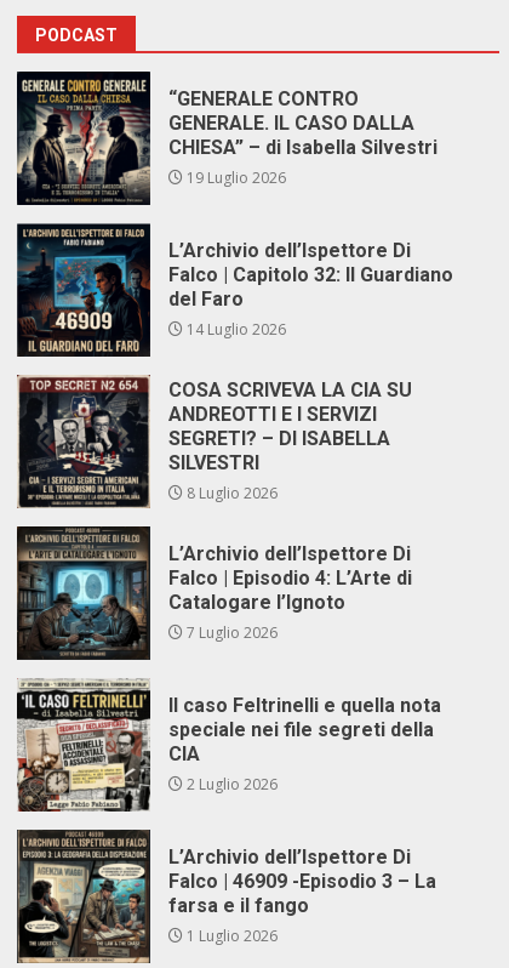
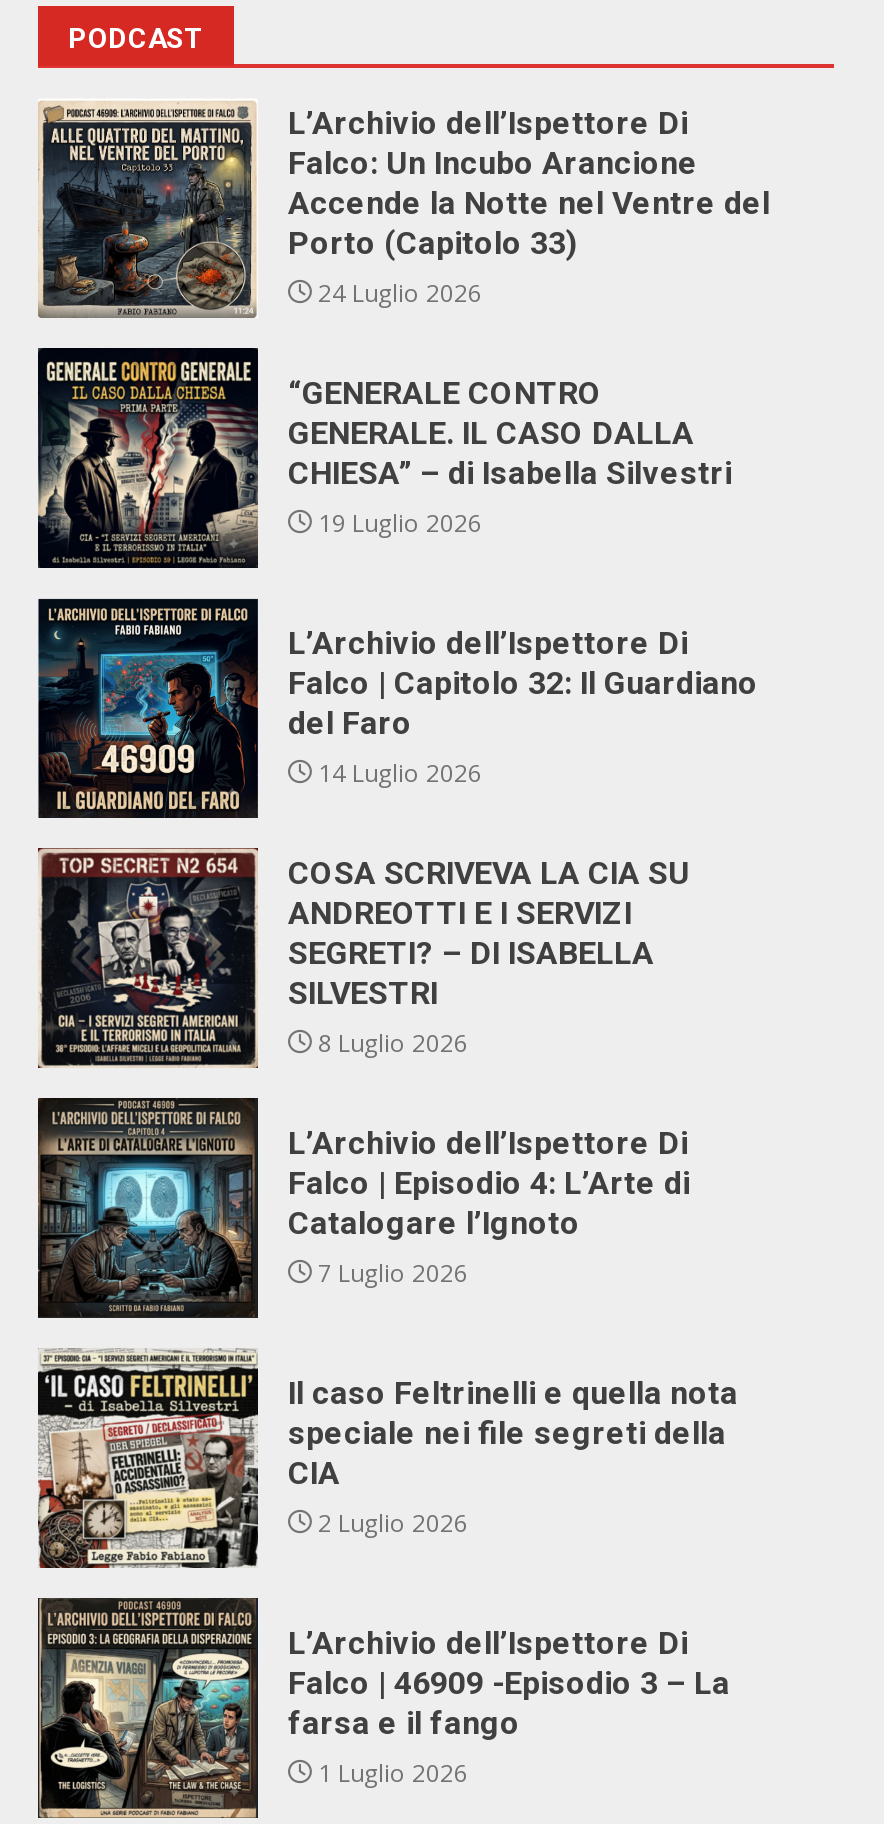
none -> [38,102,770,316] [image] | L’Archivio dell’Ispettore Di | Falco: Un Incubo Arancione | Accende la Notte nel Ventre del | Porto (Capitolo 33) | 24 Luglio 2026

